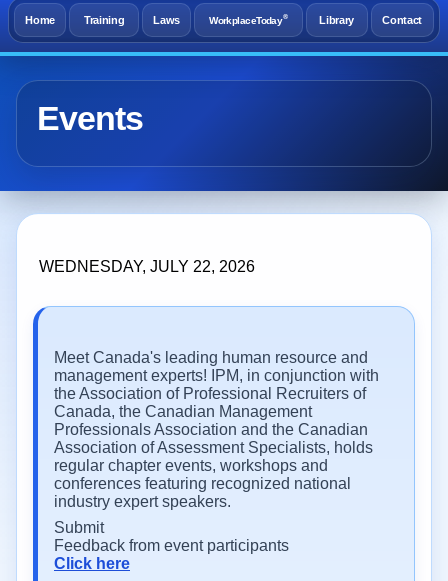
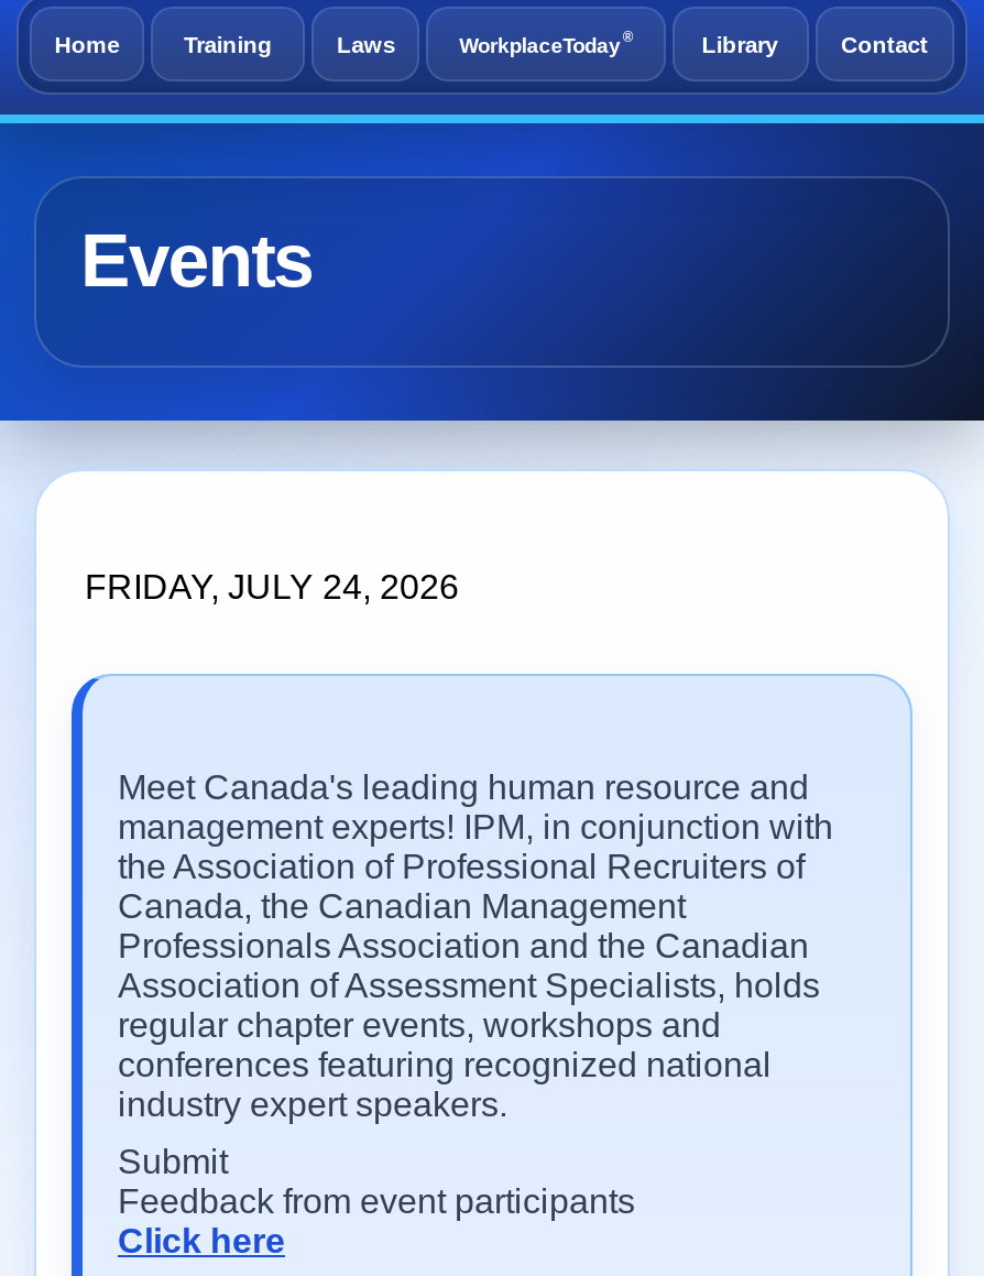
[35,258,255,275] WEDNESDAY, JULY 22, 2026 -> [76,568,459,606] FRIDAY, JULY 24, 2026

